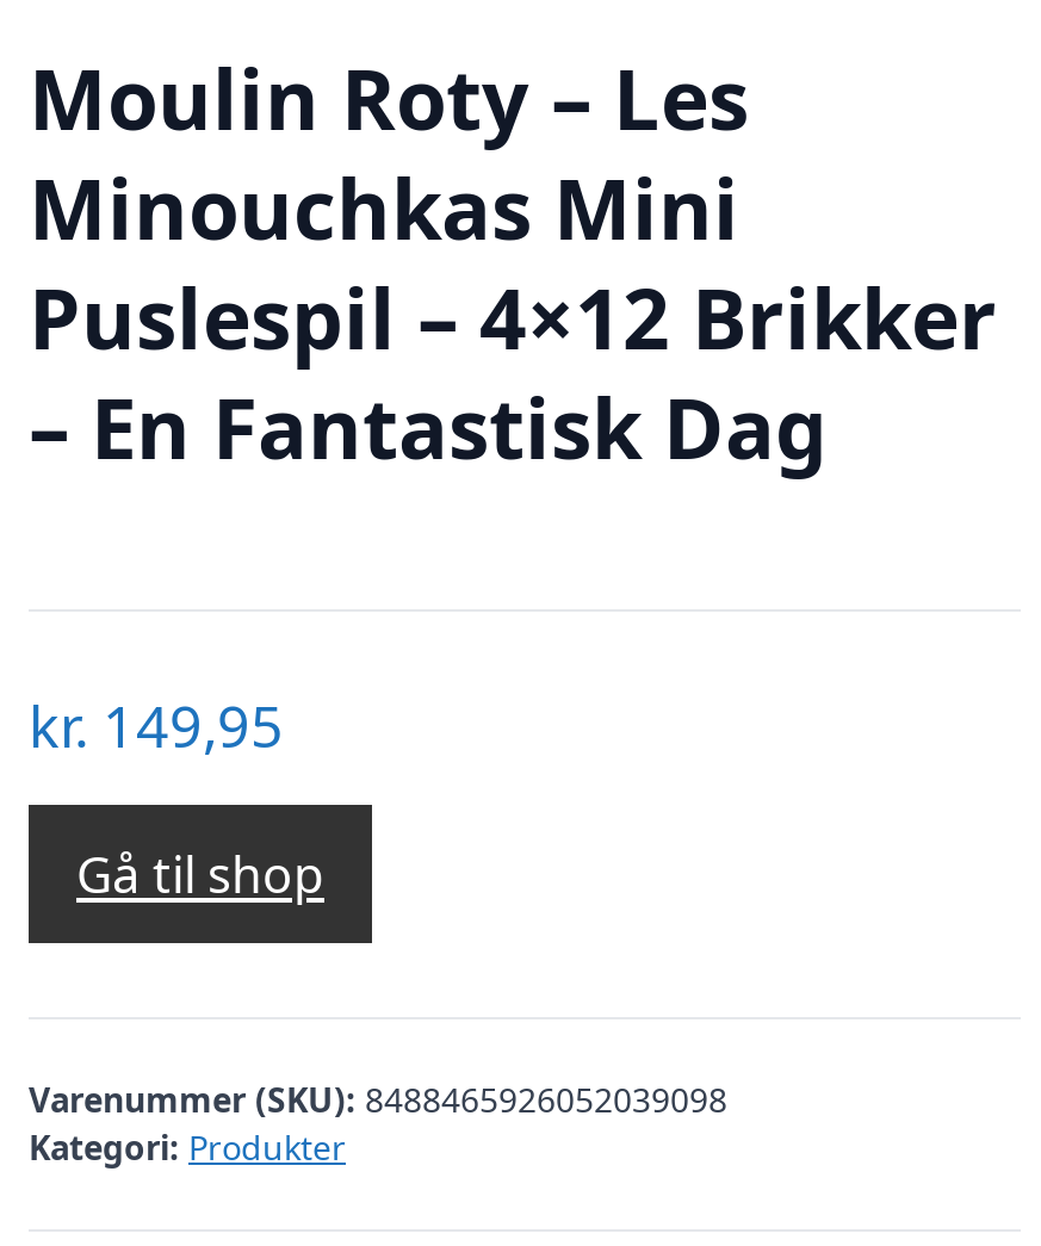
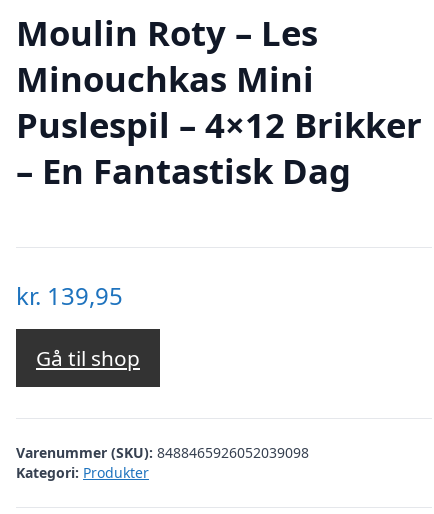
[29,686,284,765] kr. 149,95 -> [16,279,123,312] kr. 139,95

